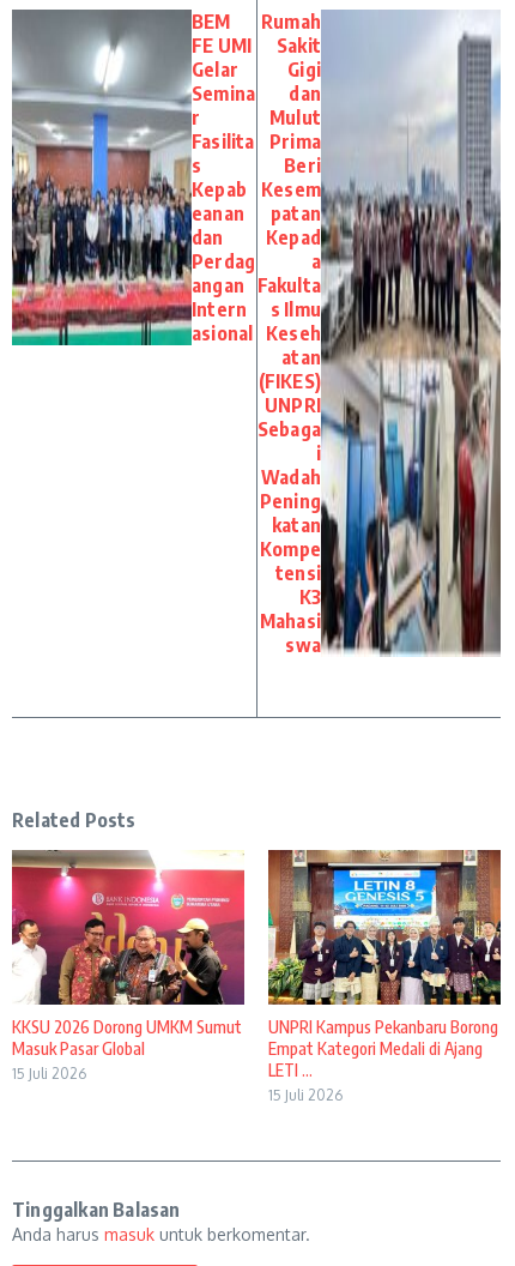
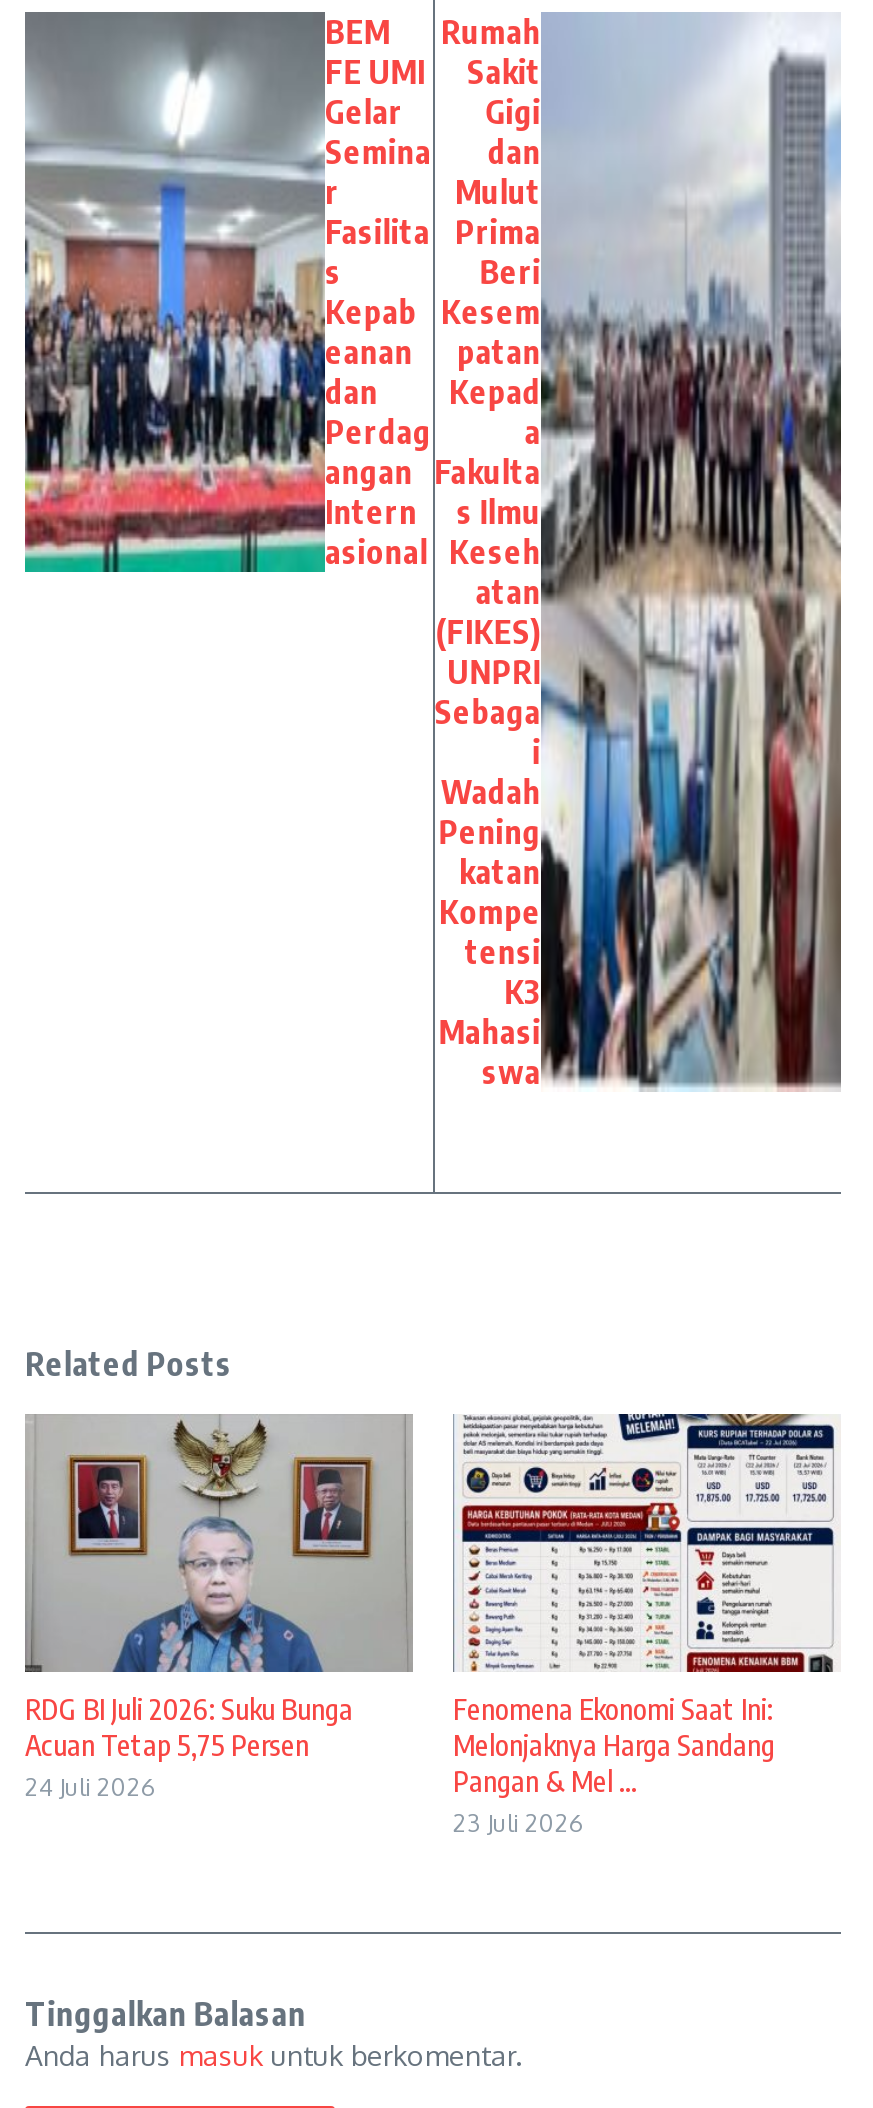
[11,850,246,1082] [image] | KKSU 2026 Dorong UMKM Sumut | Masuk Pasar Global | 15 Juli 2026 -> [23,1414,413,1802] [image] | RDG BI Juli 2026: Suku Bunga | Acuan Tetap 5,75 Persen | 24 Juli 2026
[267,849,502,1104] [image] | UNPRI Kampus Pekanbaru Borong | Empat Kategori Medali di Ajang | LETI ... | 15 Juli 2026 -> [453,1412,841,1838] [image] | Fenomena Ekonomi Saat Ini: | Melonjaknya Harga Sandang | Pangan & Mel ... | 23 Juli 2026

